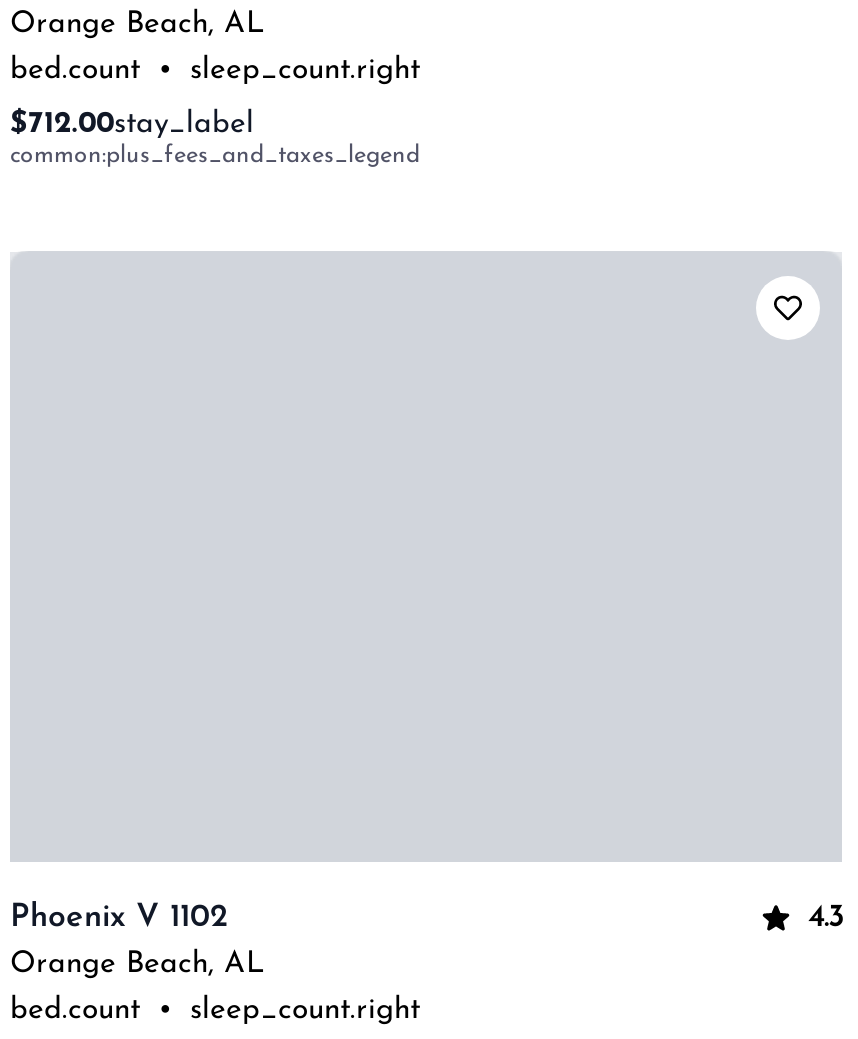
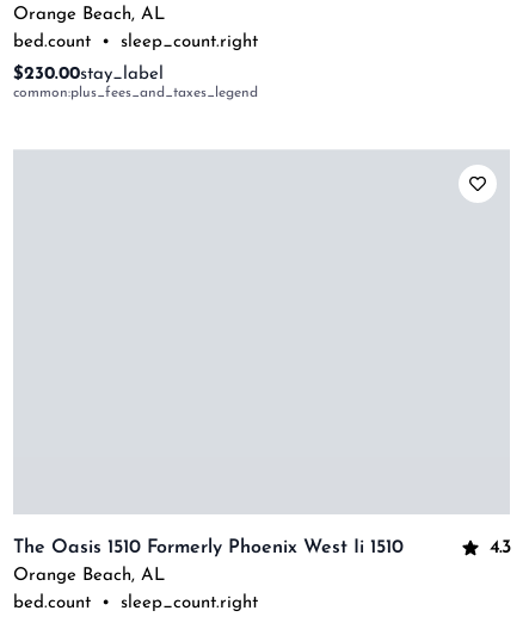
[10,110,254,140] $712.00stay_label -> [13,66,164,84] $230.00stay_label
[10,902,228,934] Phoenix V 1102 -> [13,538,404,557] The Oasis 1510 Formerly Phoenix West Ii 1510

